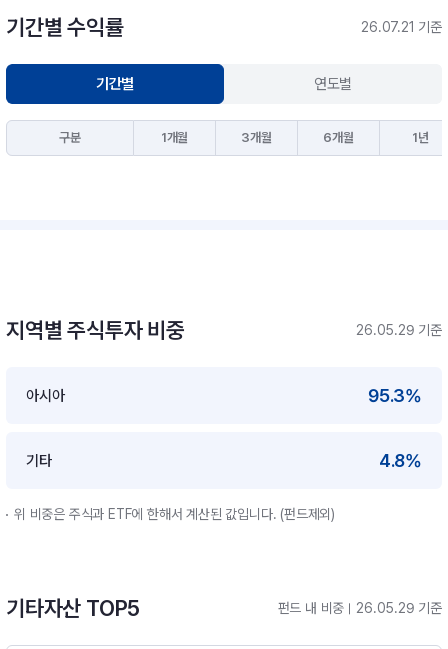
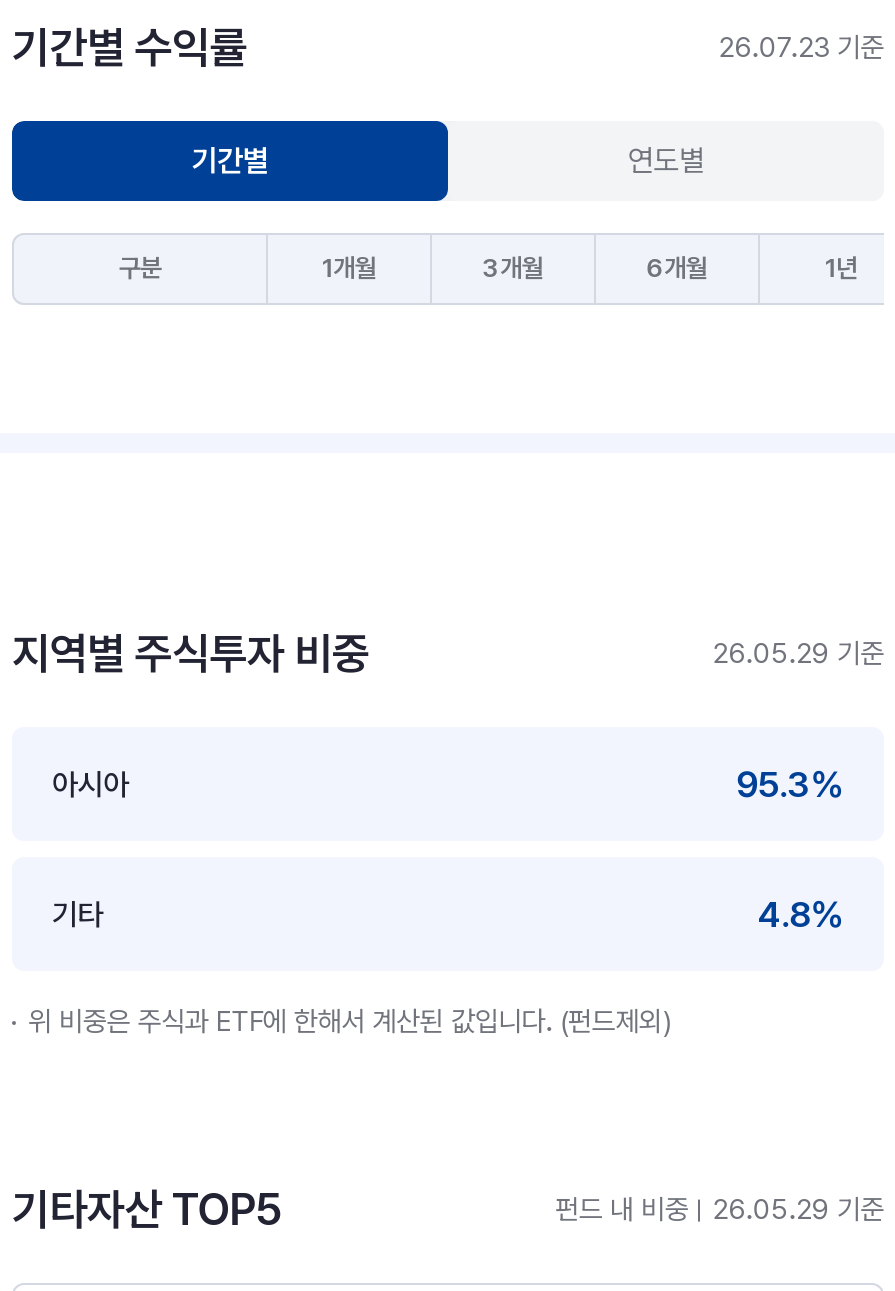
[361,19,442,35] 26.07.21 기준 -> [718,31,884,63] 26.07.23 기준

